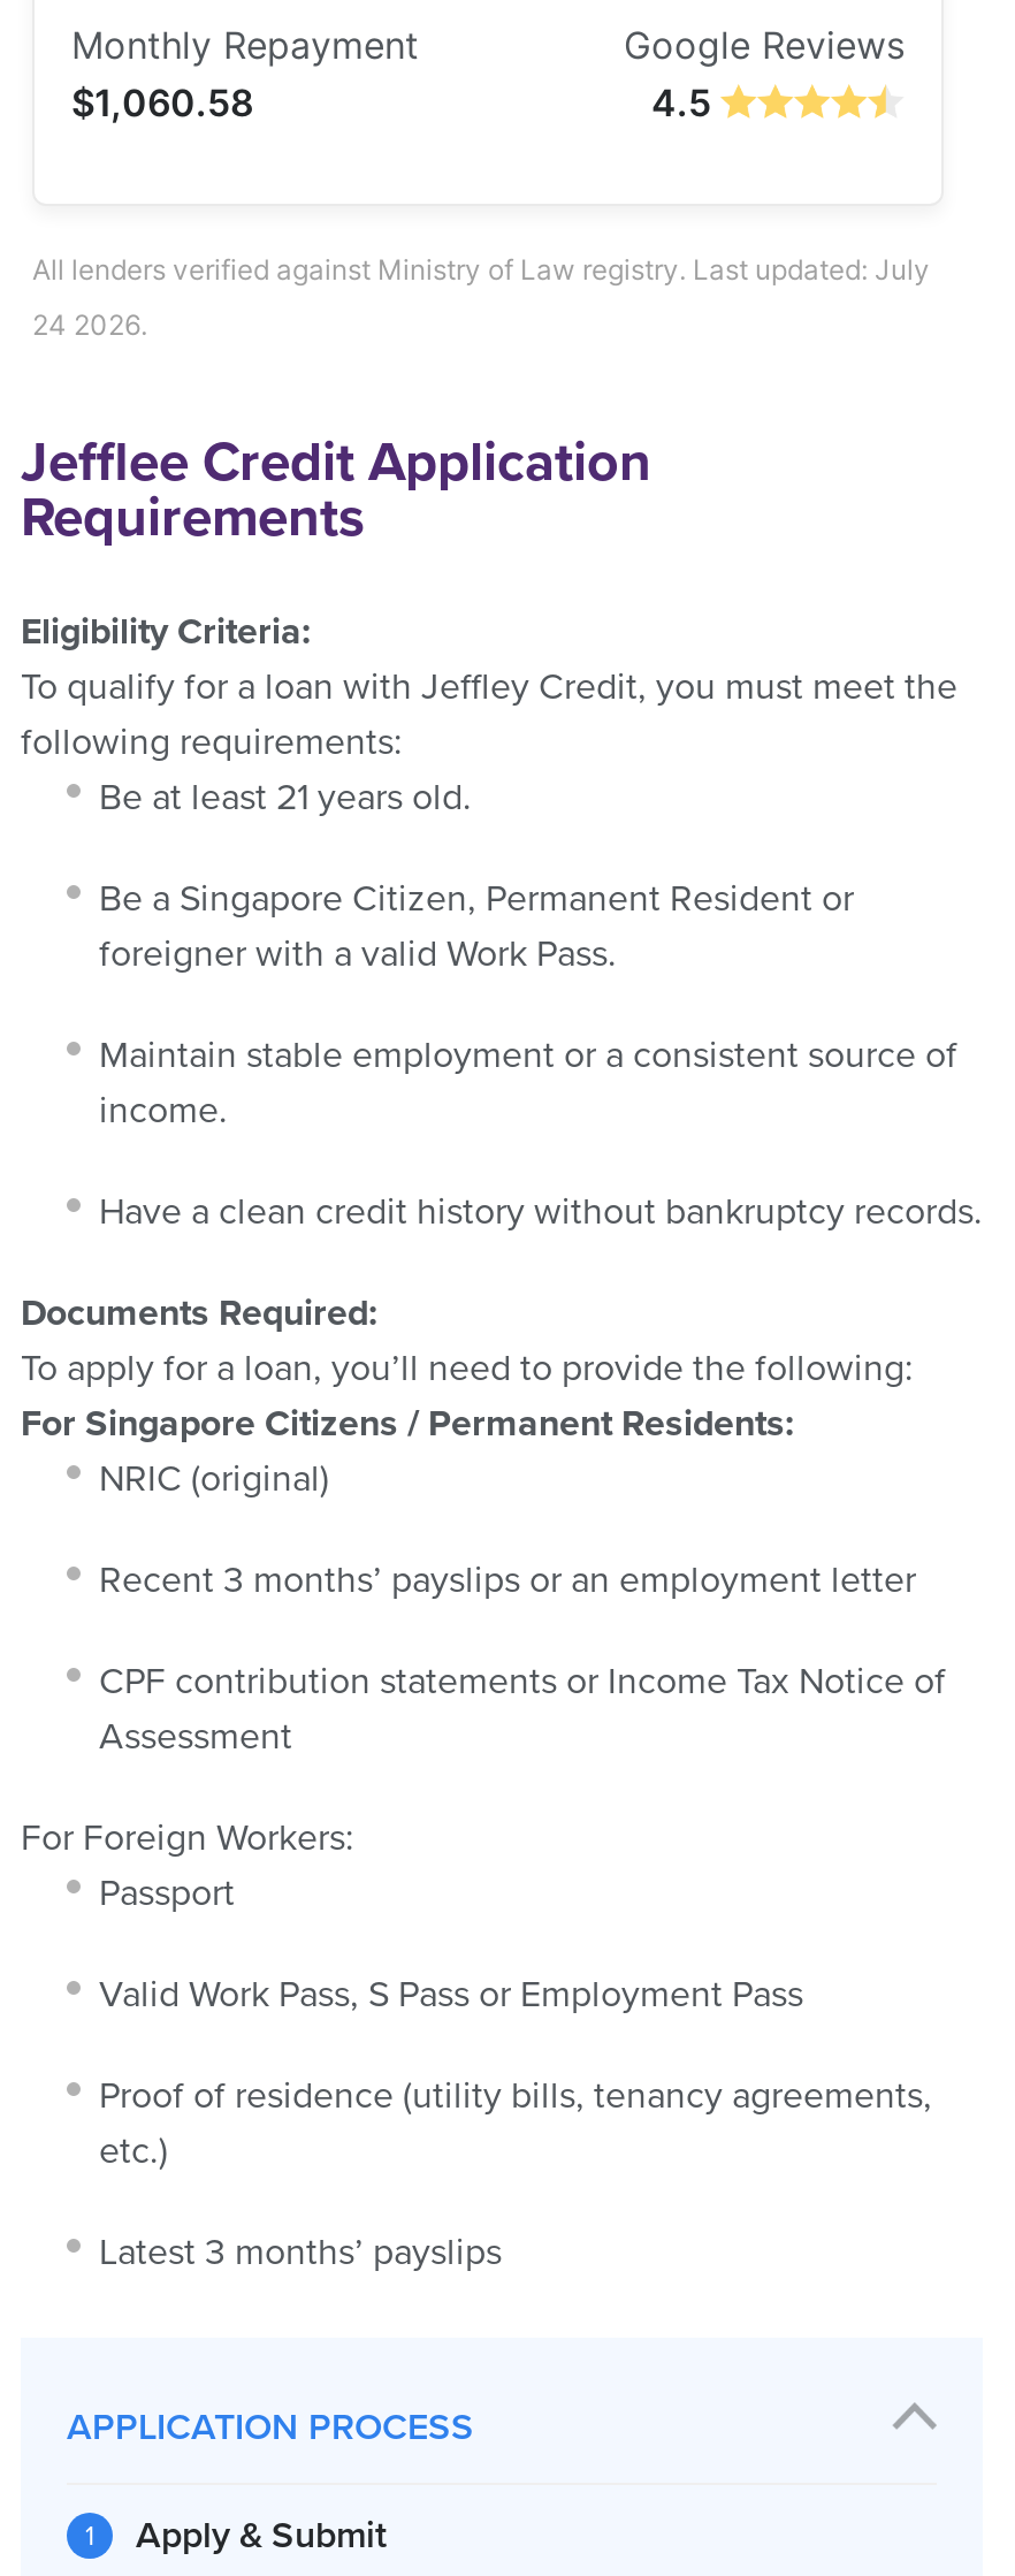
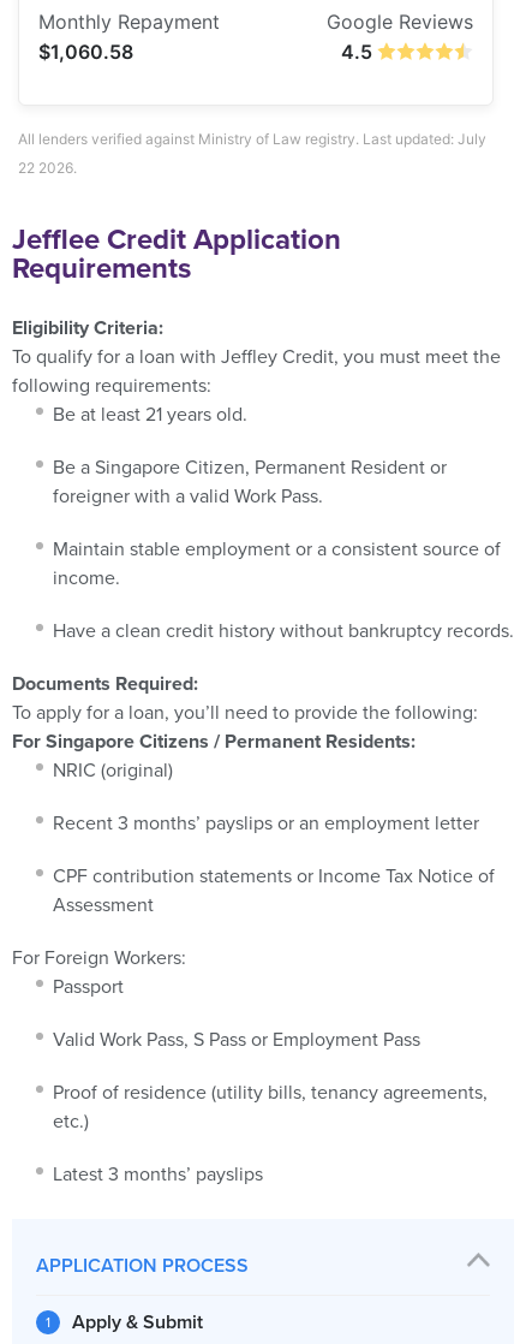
[32,307,147,342] 24 2026. -> [18,159,77,177] 22 2026.

